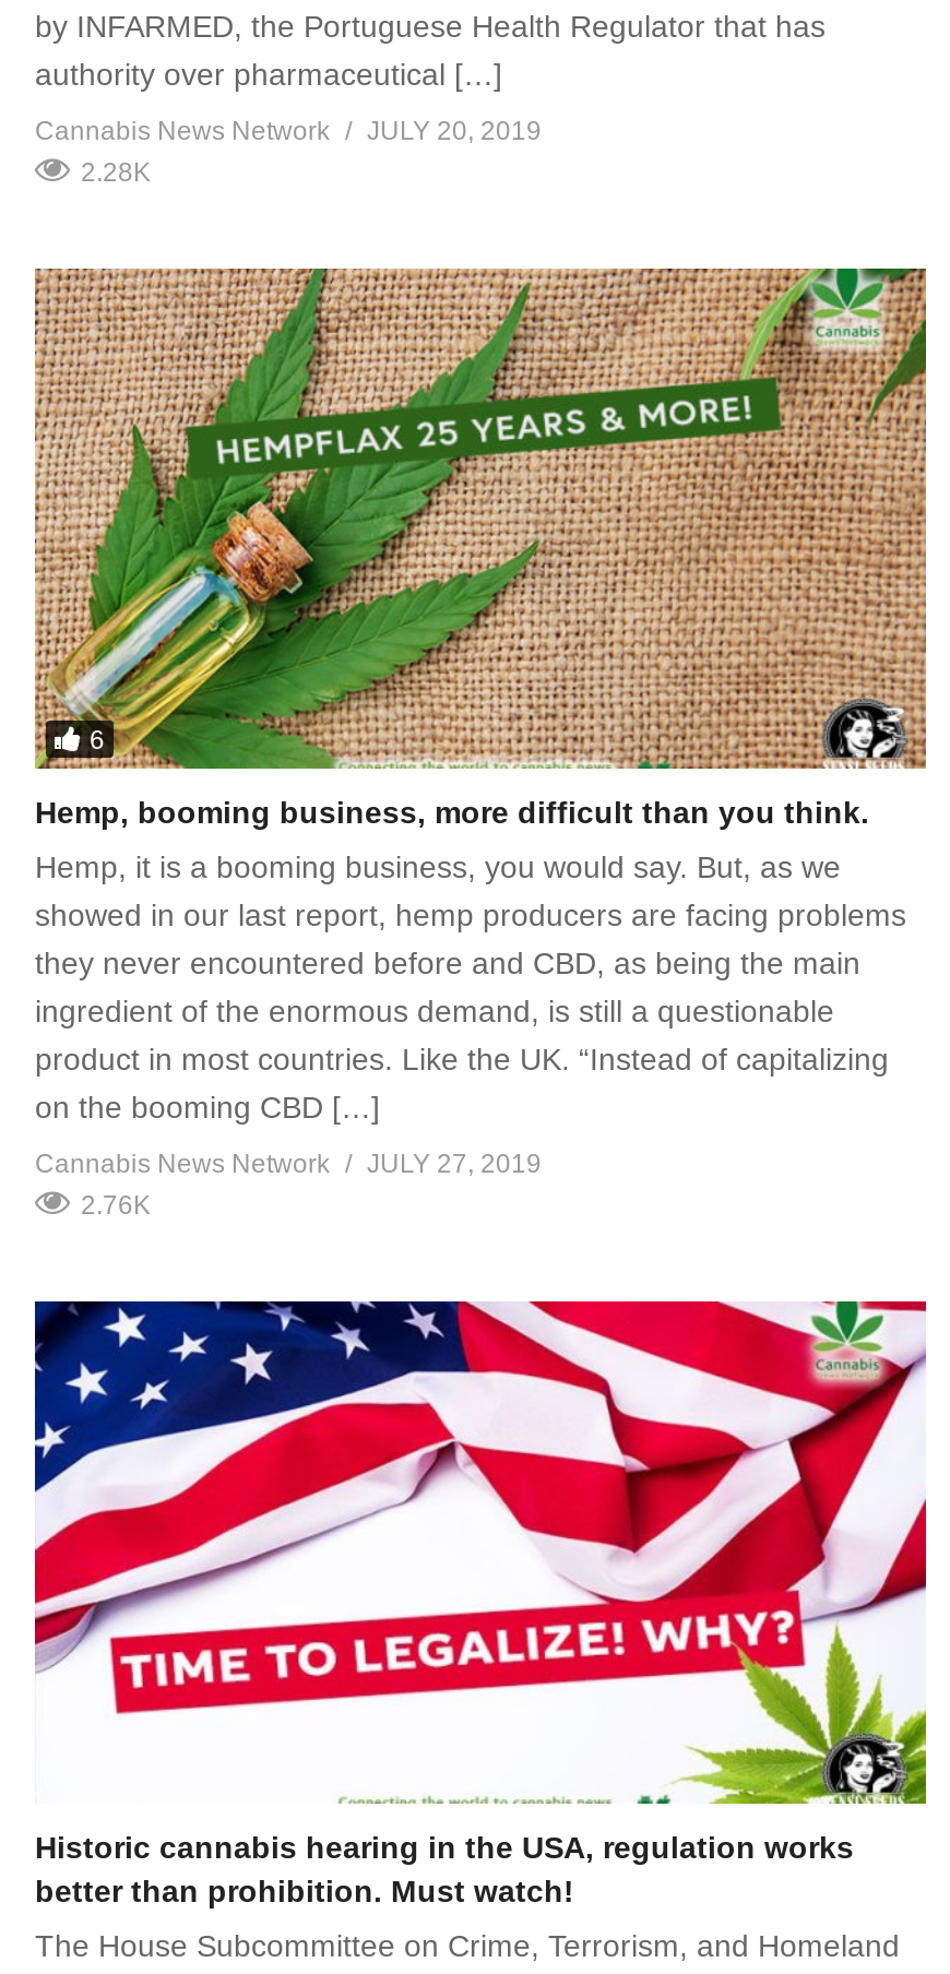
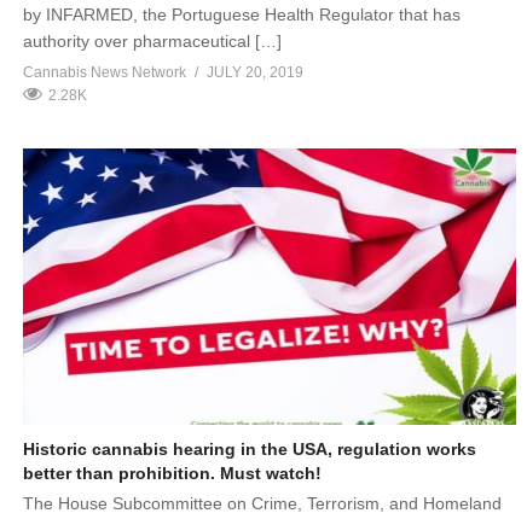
[33,266,928,1221] [image] | 6 | Hemp, booming business, more difficult than you think. | Hemp, it is a booming business, you would say. But, as we | showed in our last report, hemp producers are facing problems | they never encountered before and CBD, as being the main | ingredient of the enormous demand, is still a questionable | product in most countries. Like the UK. “Instead of capitalizing | on the booming CBD […] | Cannabis News Network | JULY 27, 2019 | 2.76K -> none

